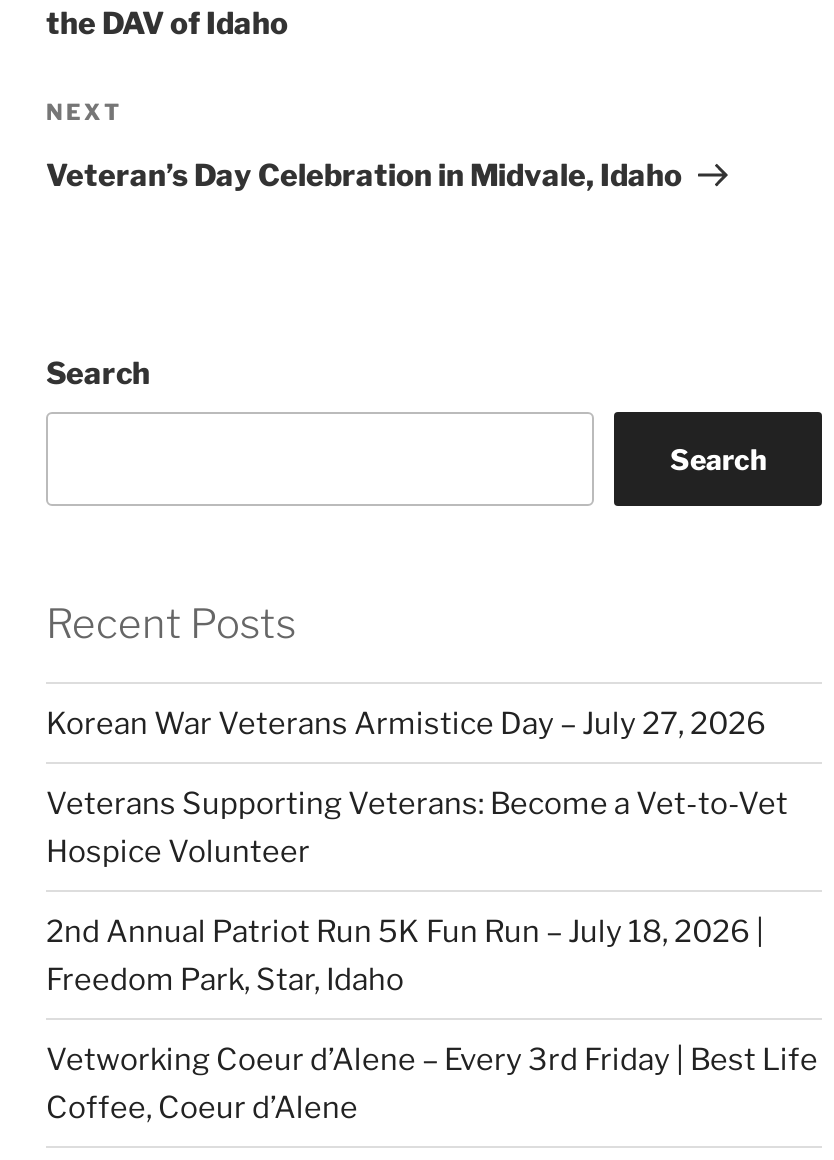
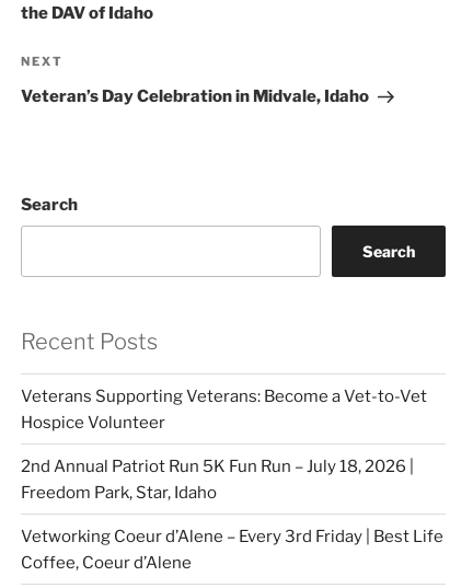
[46,706,766,742] Korean War Veterans Armistice Day – July 27, 2026 -> none

